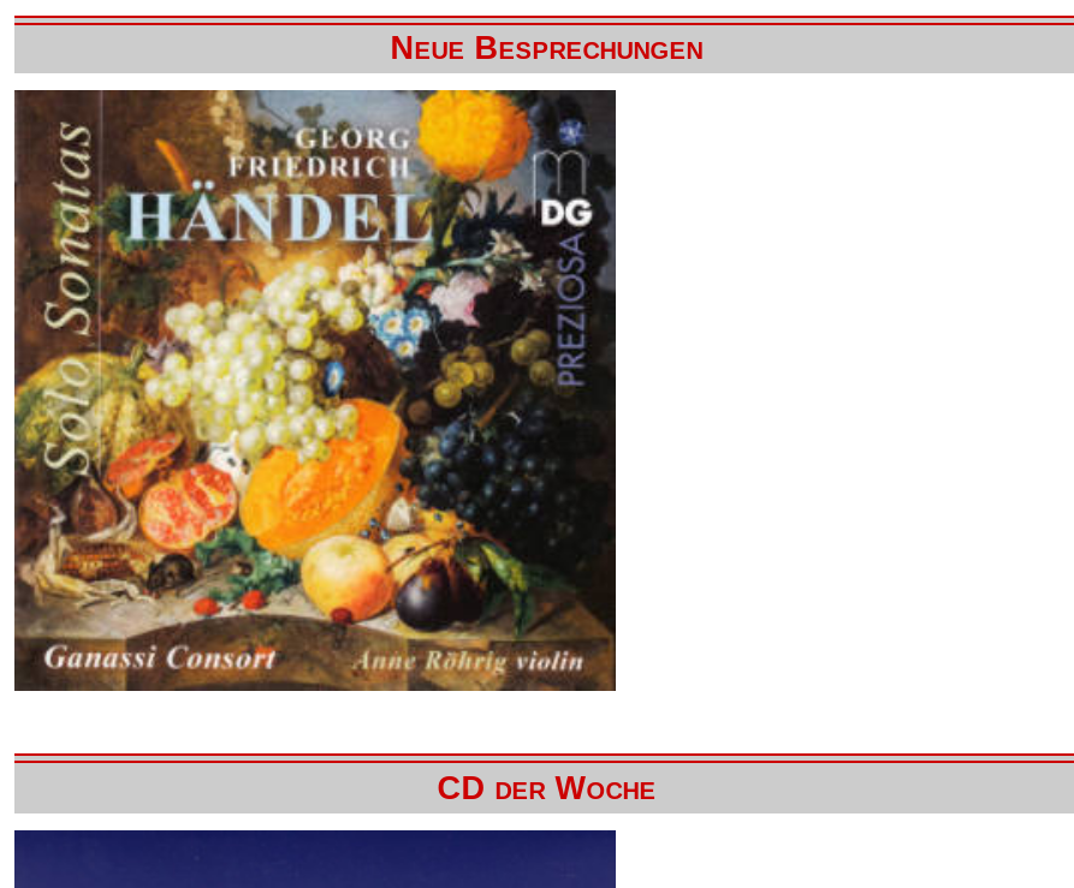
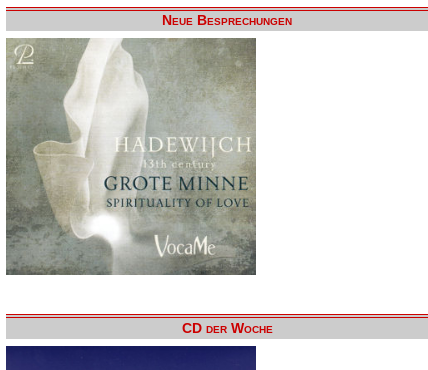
[12,88,618,693] [image] -> [6,37,257,288] [image]

